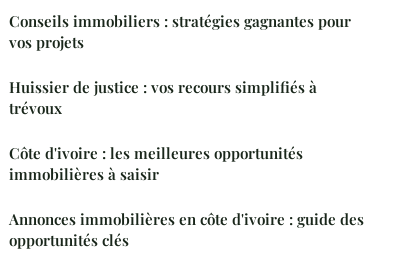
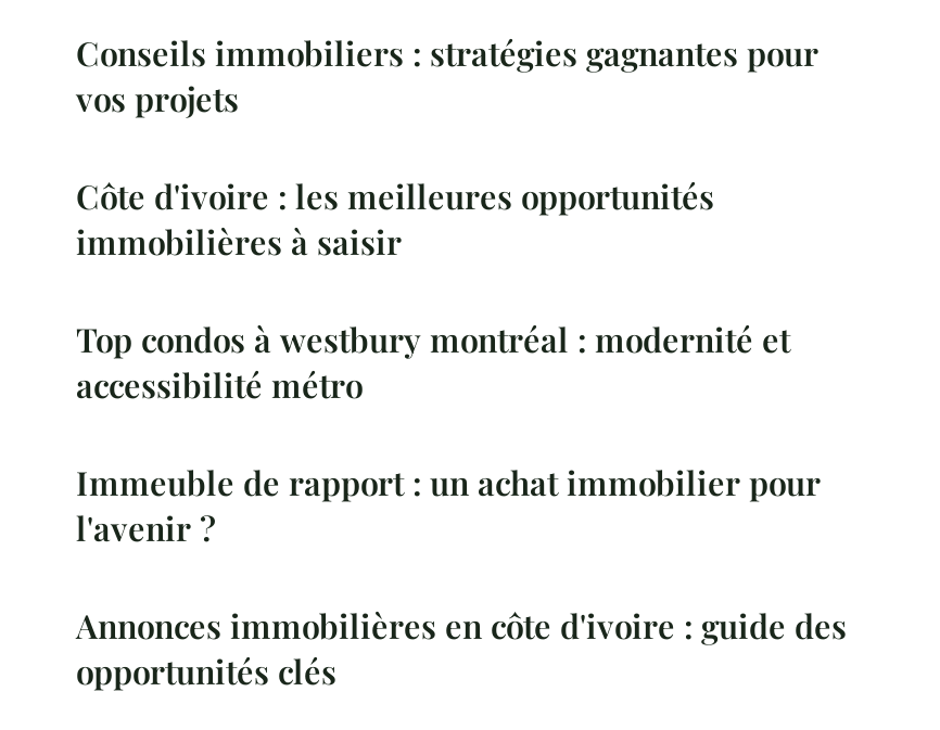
[9,77,317,118] Huissier de justice : vos recours simplifiés à | trévoux -> none
moved [9,143,303,184] -> [76,175,714,264]: Côte d'ivoire : les meilleures opportunités | immobilières à saisir
none -> [76,318,821,551] Top condos à westbury montréal : modernité et | accessibilité métro | Immeuble de rapport : un achat immobilier pour | l'avenir ?

